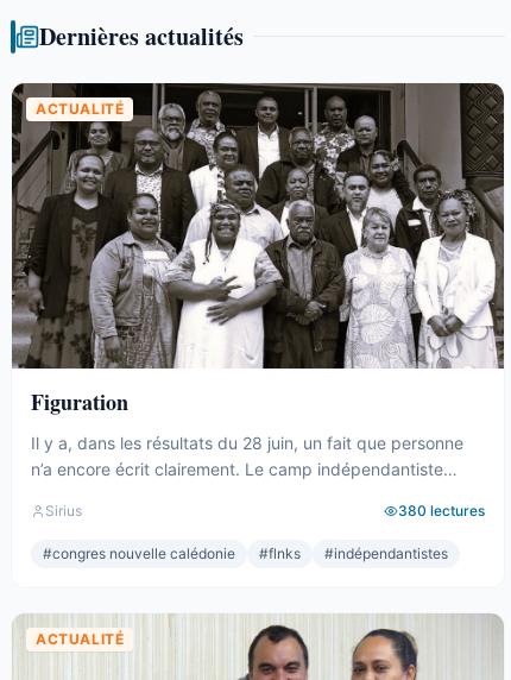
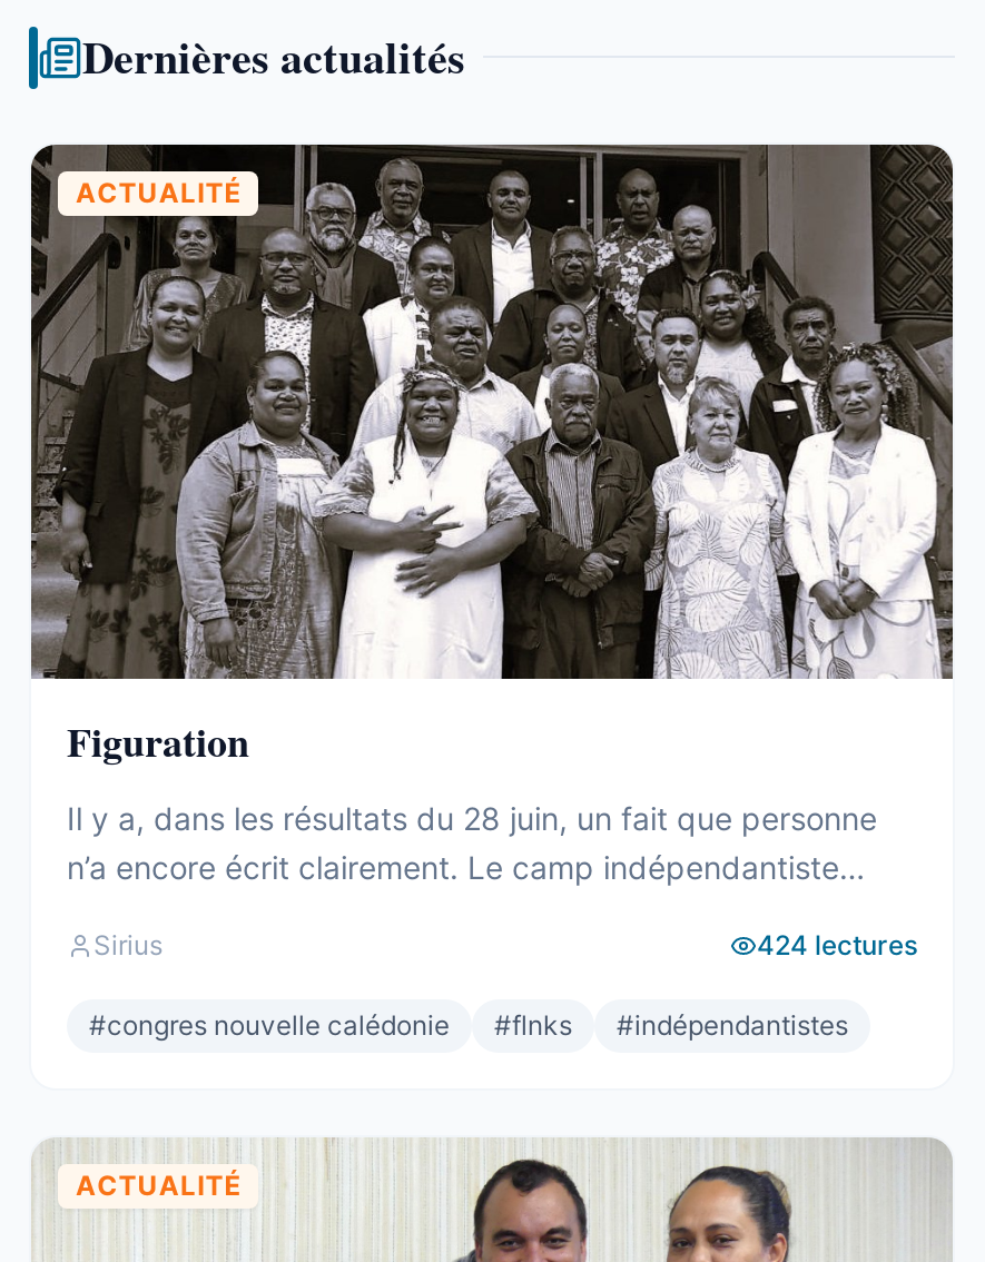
[398,502,485,519] 380 lectures -> [757,928,917,961] 424 lectures

